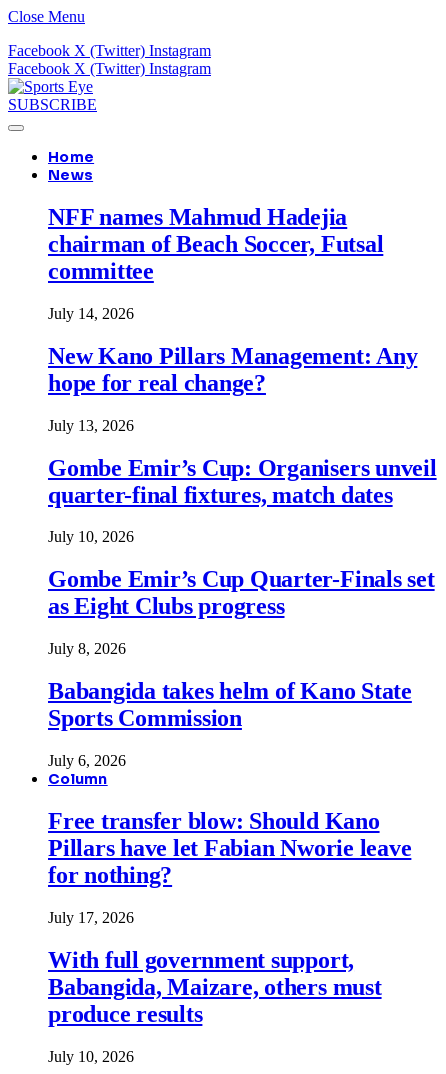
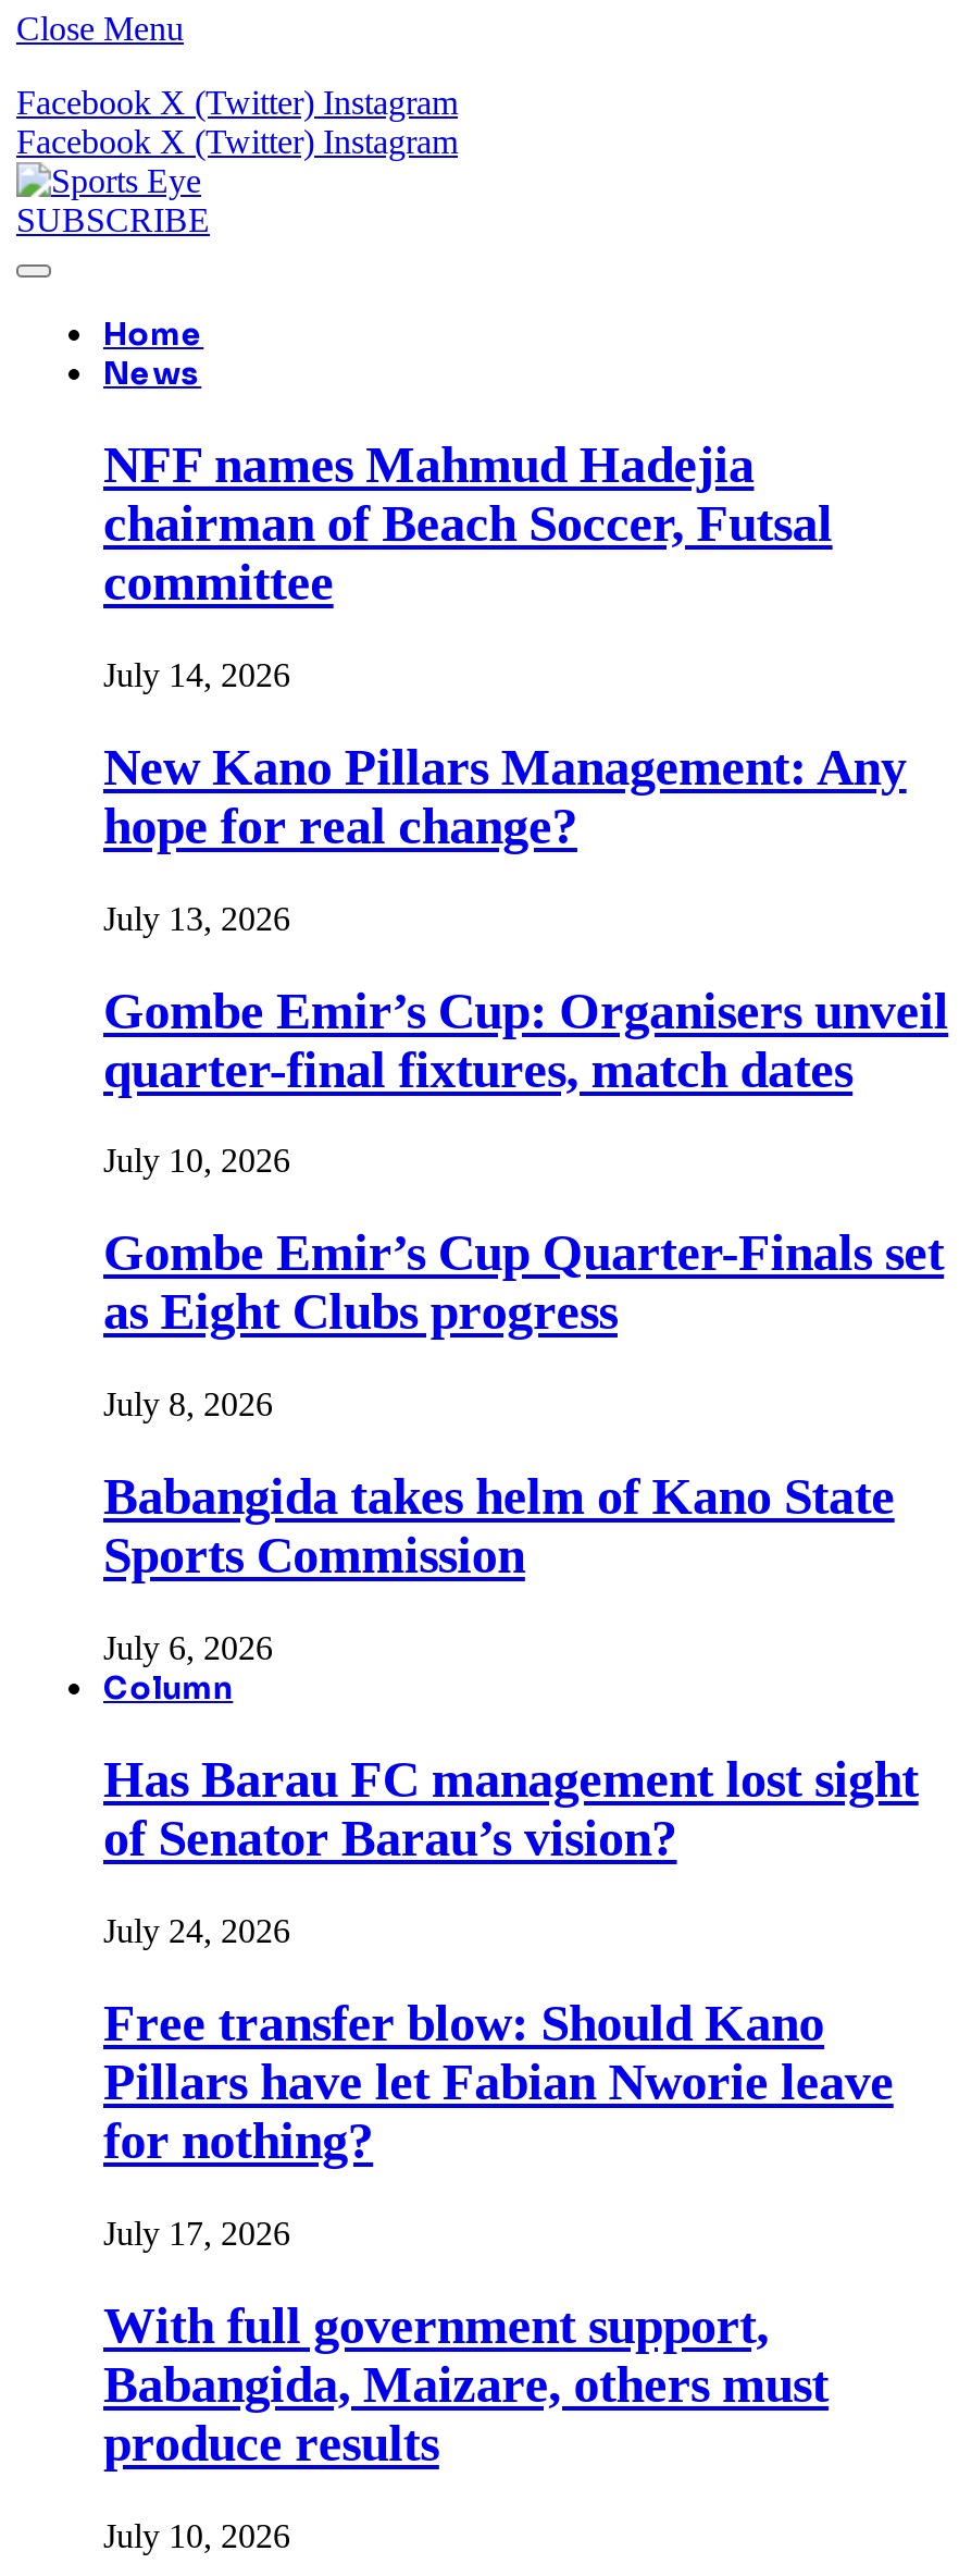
none -> [103,1751,918,1949] Has Barau FC management lost sight | of Senator Barau’s vision? | July 24, 2026

